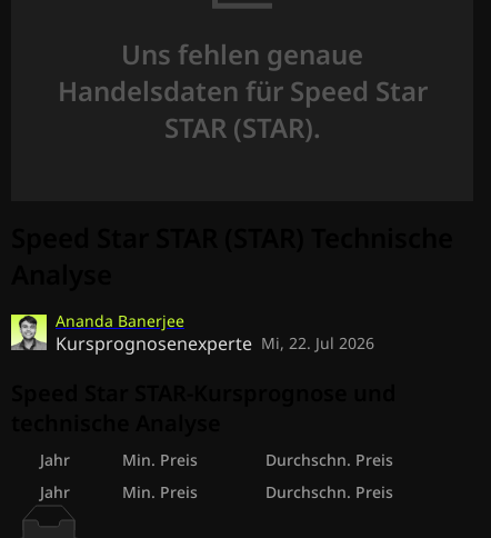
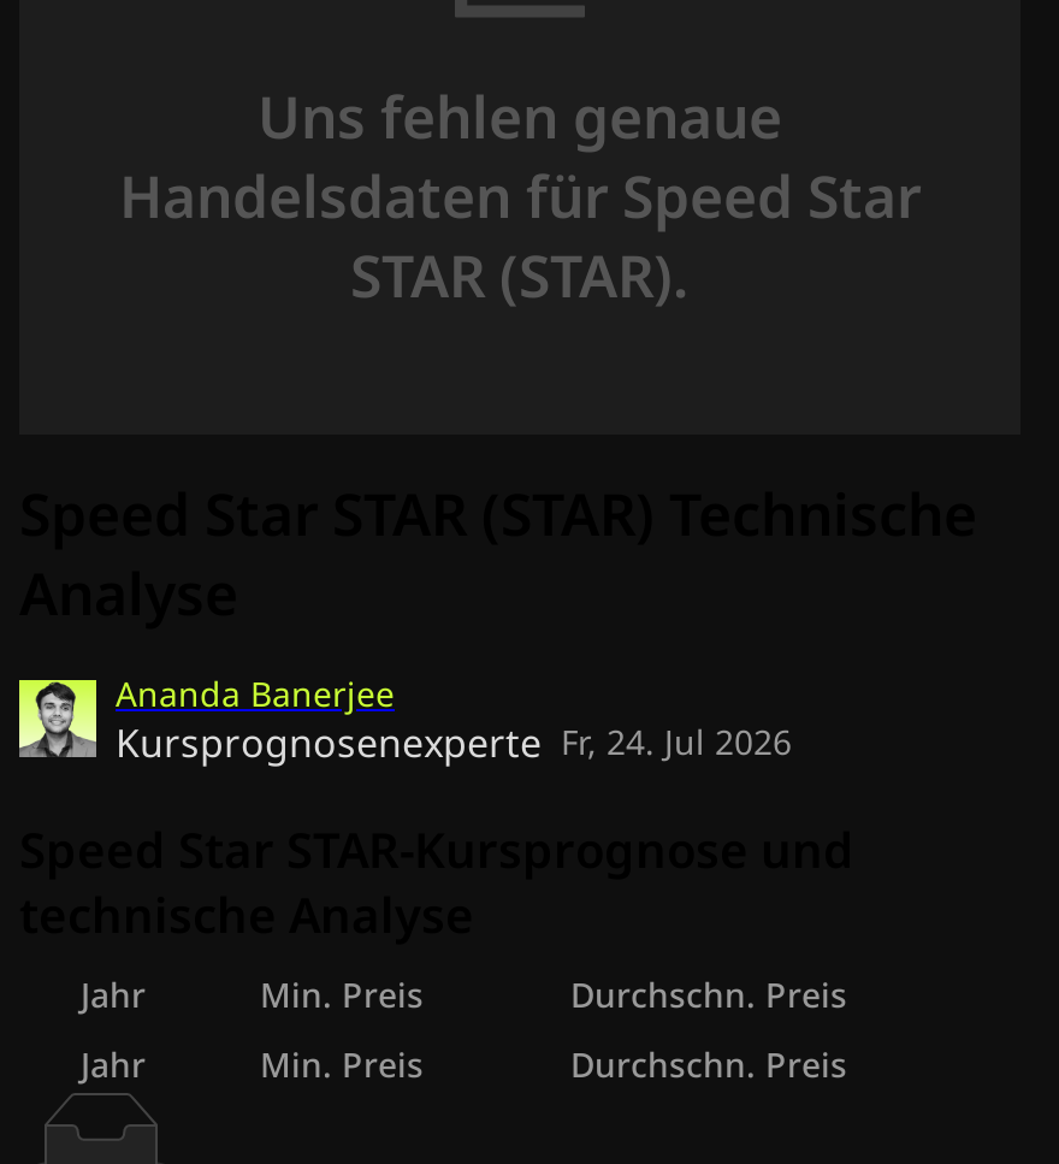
[56,331,374,355] Kursprognosenexperte Mi, 22. Jul 2026 -> [116,716,792,769] Kursprognosenexperte Fr, 24. Jul 2026

